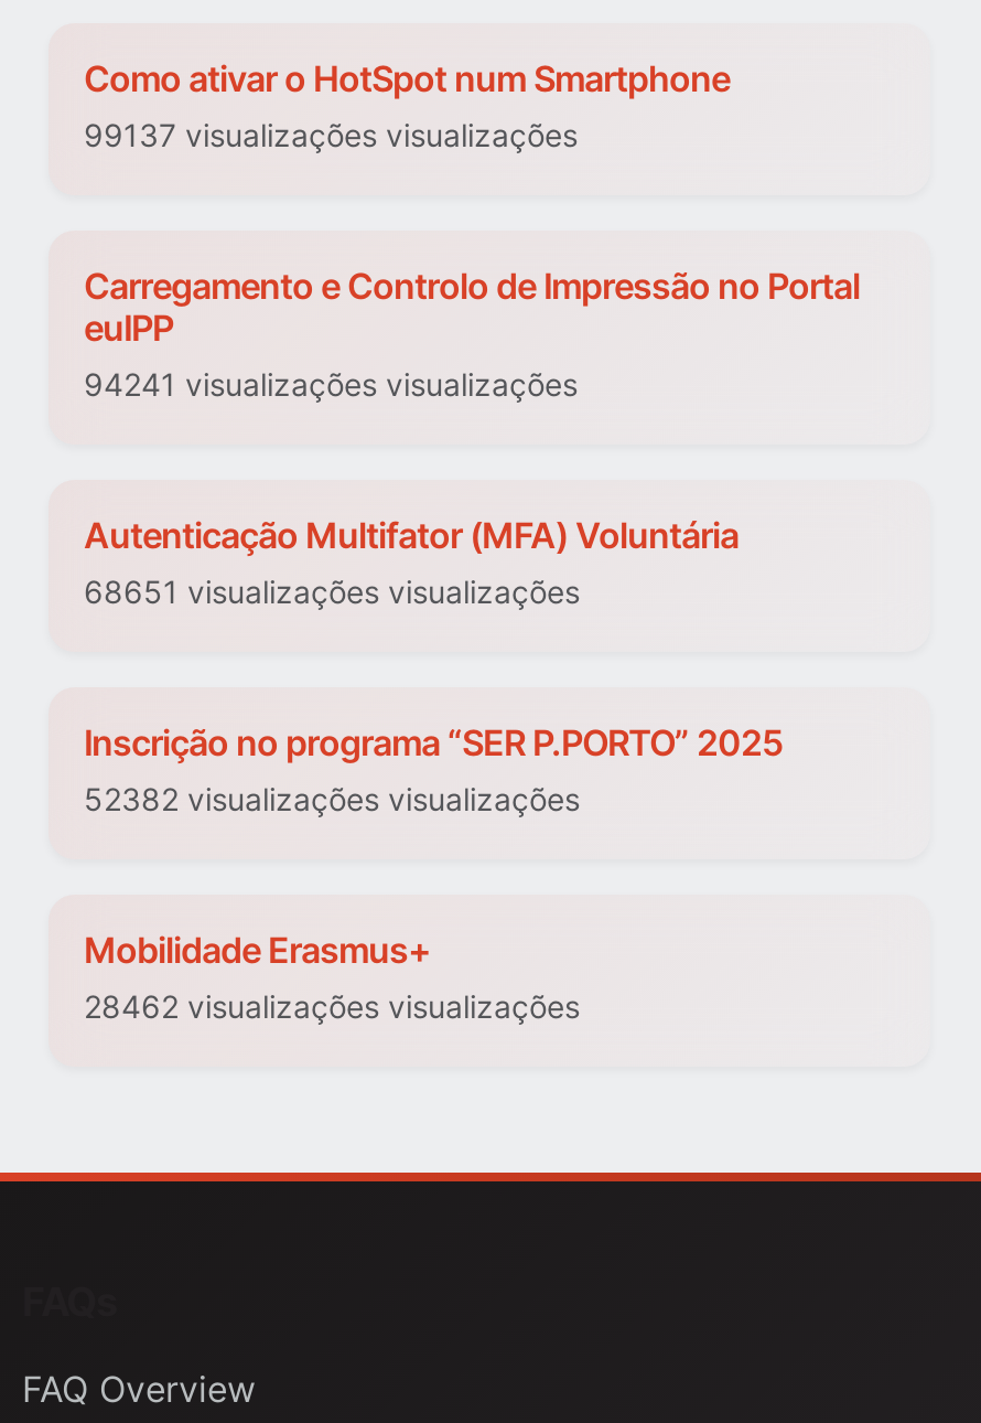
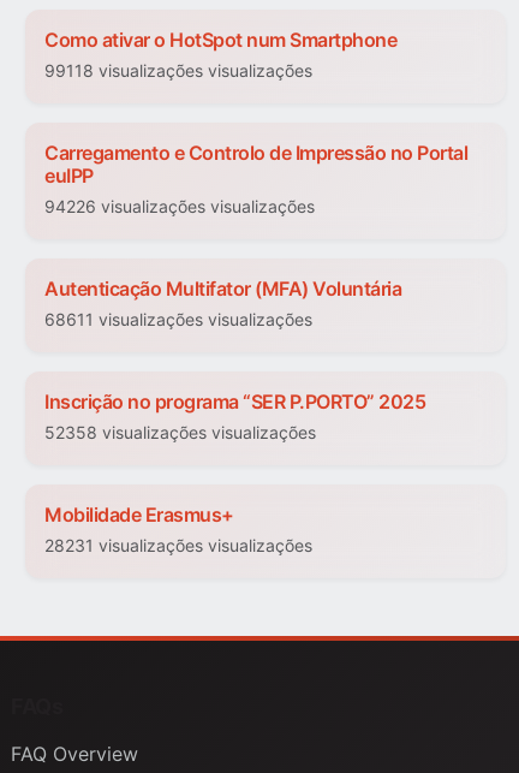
[84,117,578,154] 99137 visualizações visualizações -> [44,61,312,81] 99118 visualizações visualizações
[84,366,578,404] 94241 visualizações visualizações -> [44,197,315,217] 94226 visualizações visualizações
[84,574,580,611] 68651 visualizações visualizações -> [44,310,312,330] 68611 visualizações visualizações
[84,781,580,819] 52382 visualizações visualizações -> [44,423,316,443] 52358 visualizações visualizações
[84,988,580,1026] 28462 visualizações visualizações -> [44,536,312,556] 28231 visualizações visualizações

